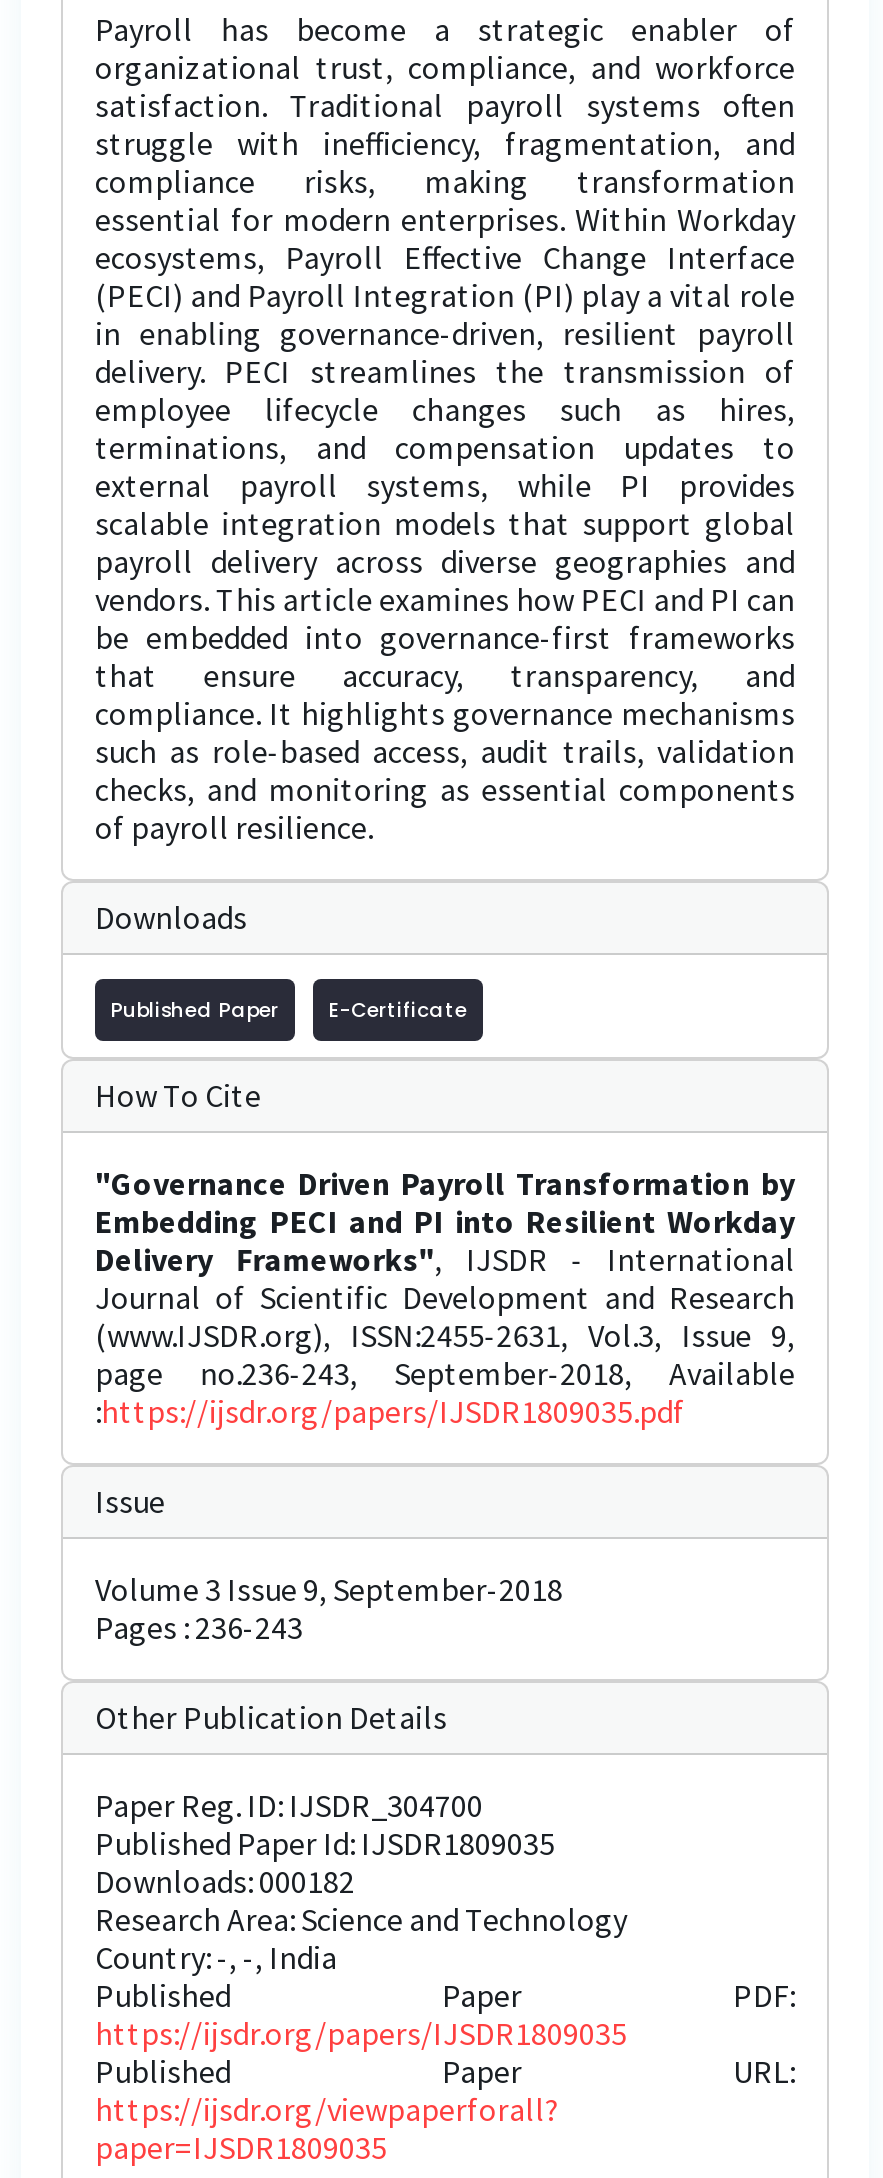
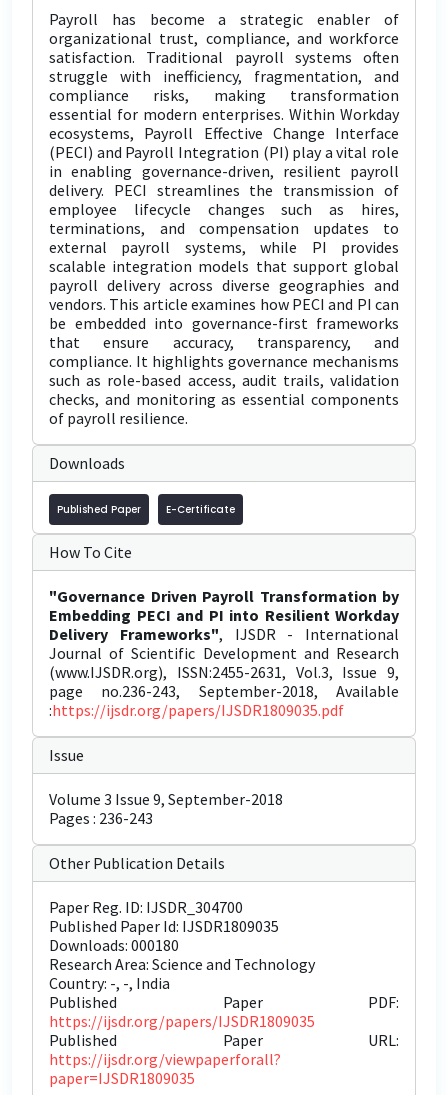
[95,1861,355,1901] Downloads: 000182 -> [49,935,179,955] Downloads: 000180

